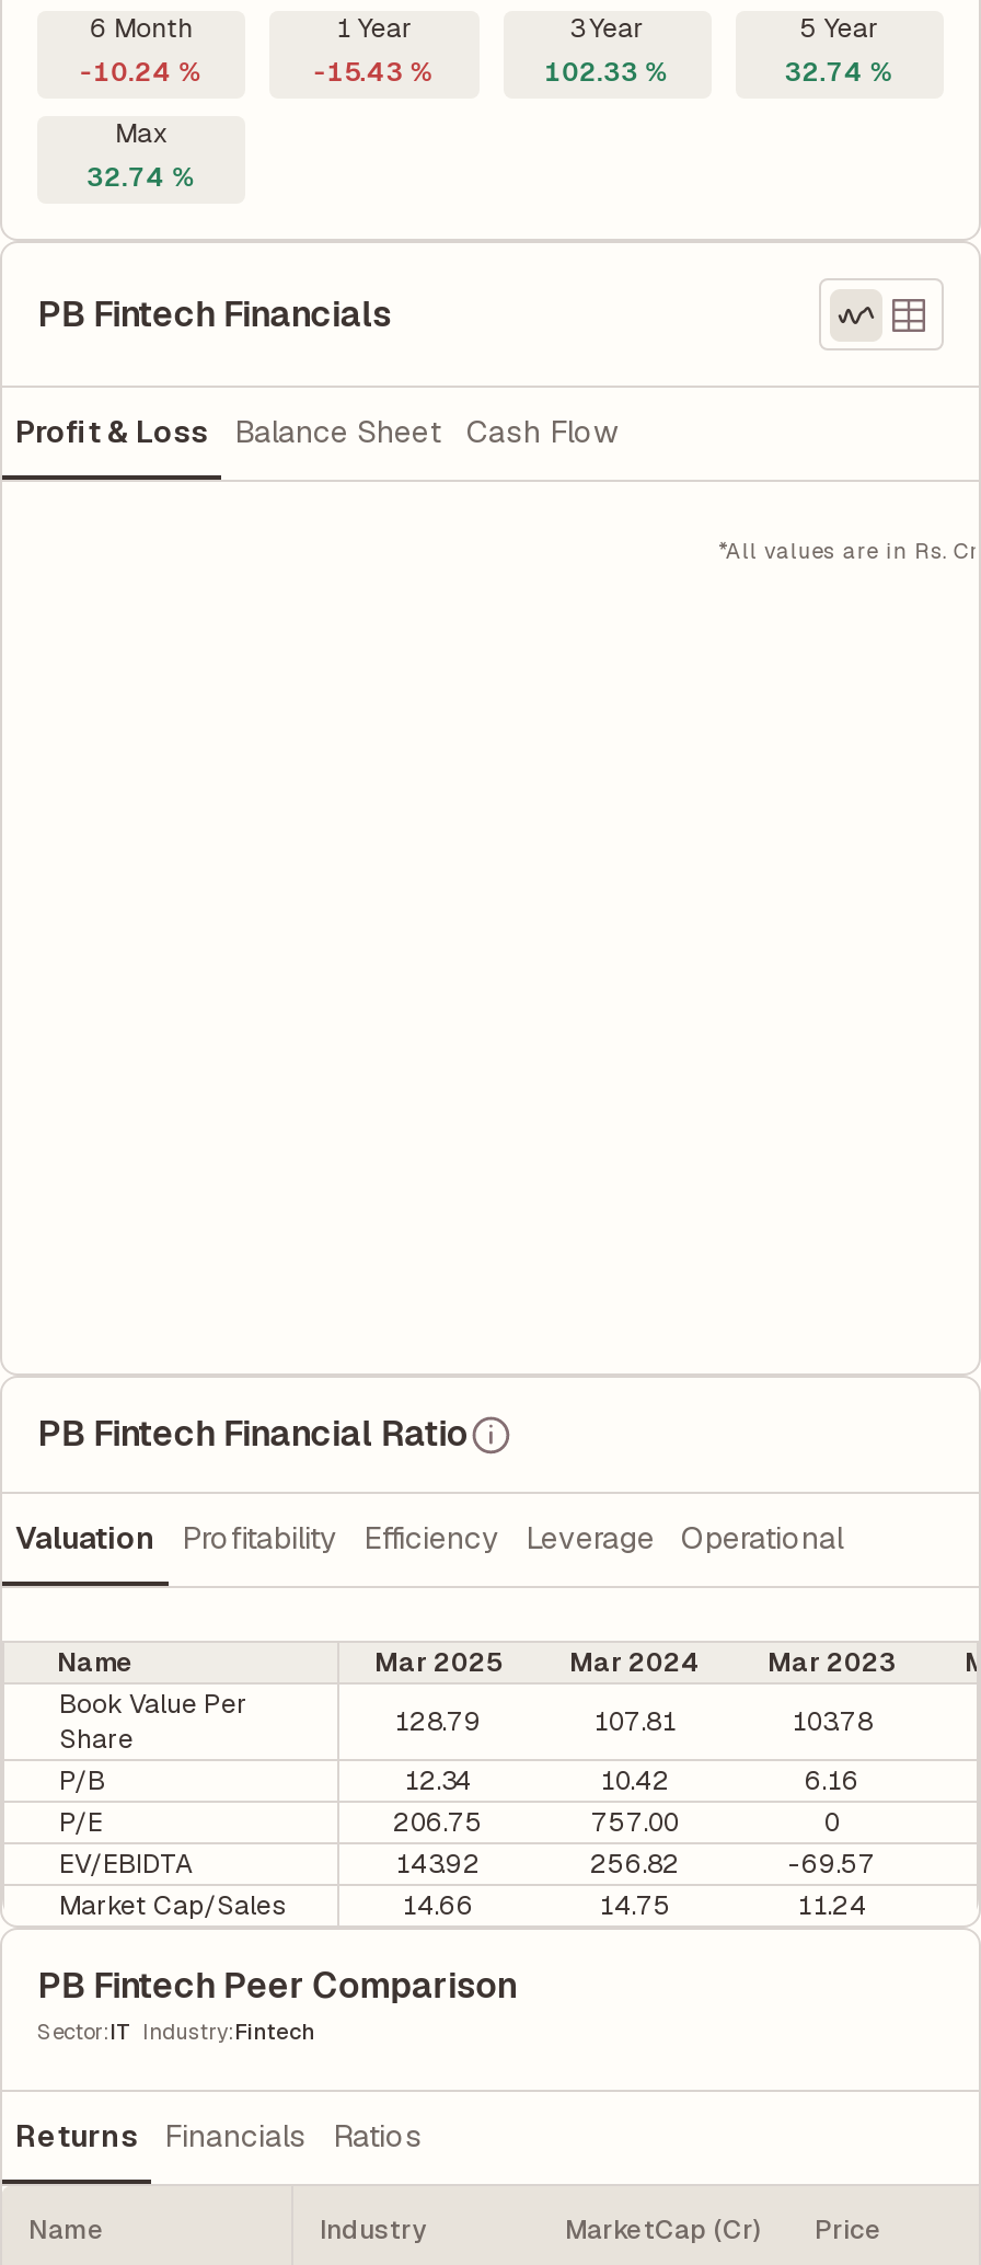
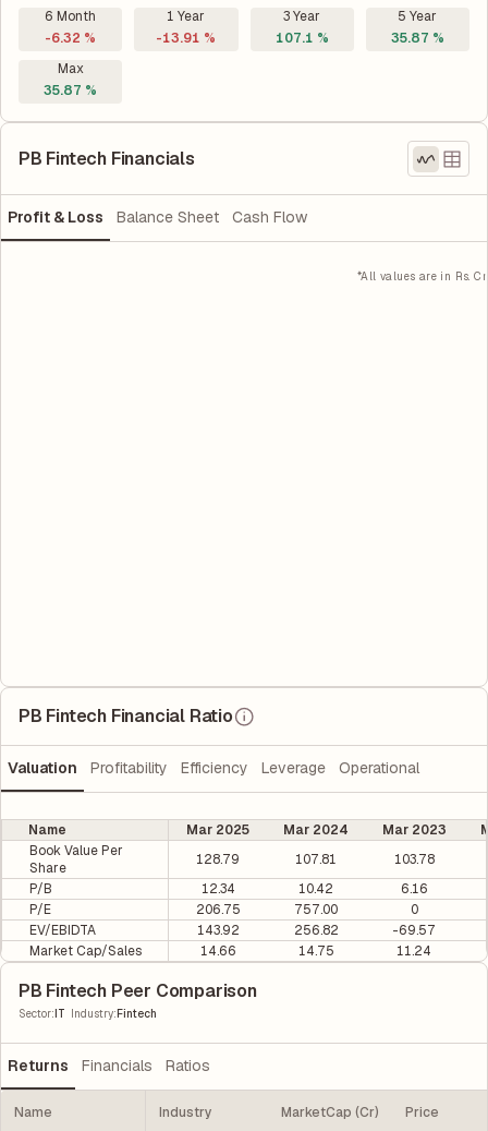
[80,55,203,90] -10.24 % -> [45,29,96,47] -6.32 %
[314,55,434,90] -15.43 % -> [156,29,216,47] -13.91 %
[544,55,669,90] 102.33 % -> [275,29,329,47] 107.1 %
[785,55,894,90] 32.74 % -> [391,29,444,47] 35.87 %
[87,160,196,195] 32.74 % -> [44,82,97,99] 35.87 %

